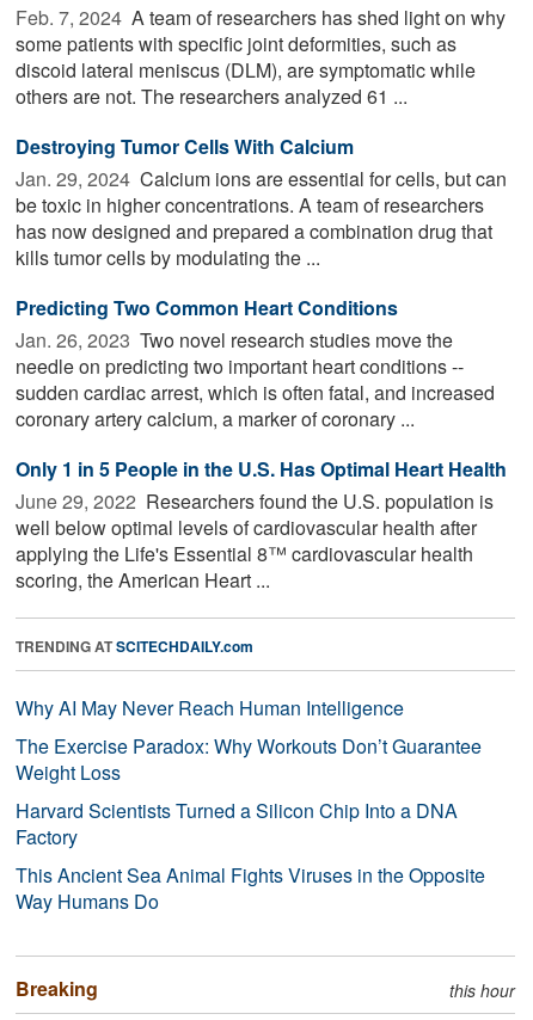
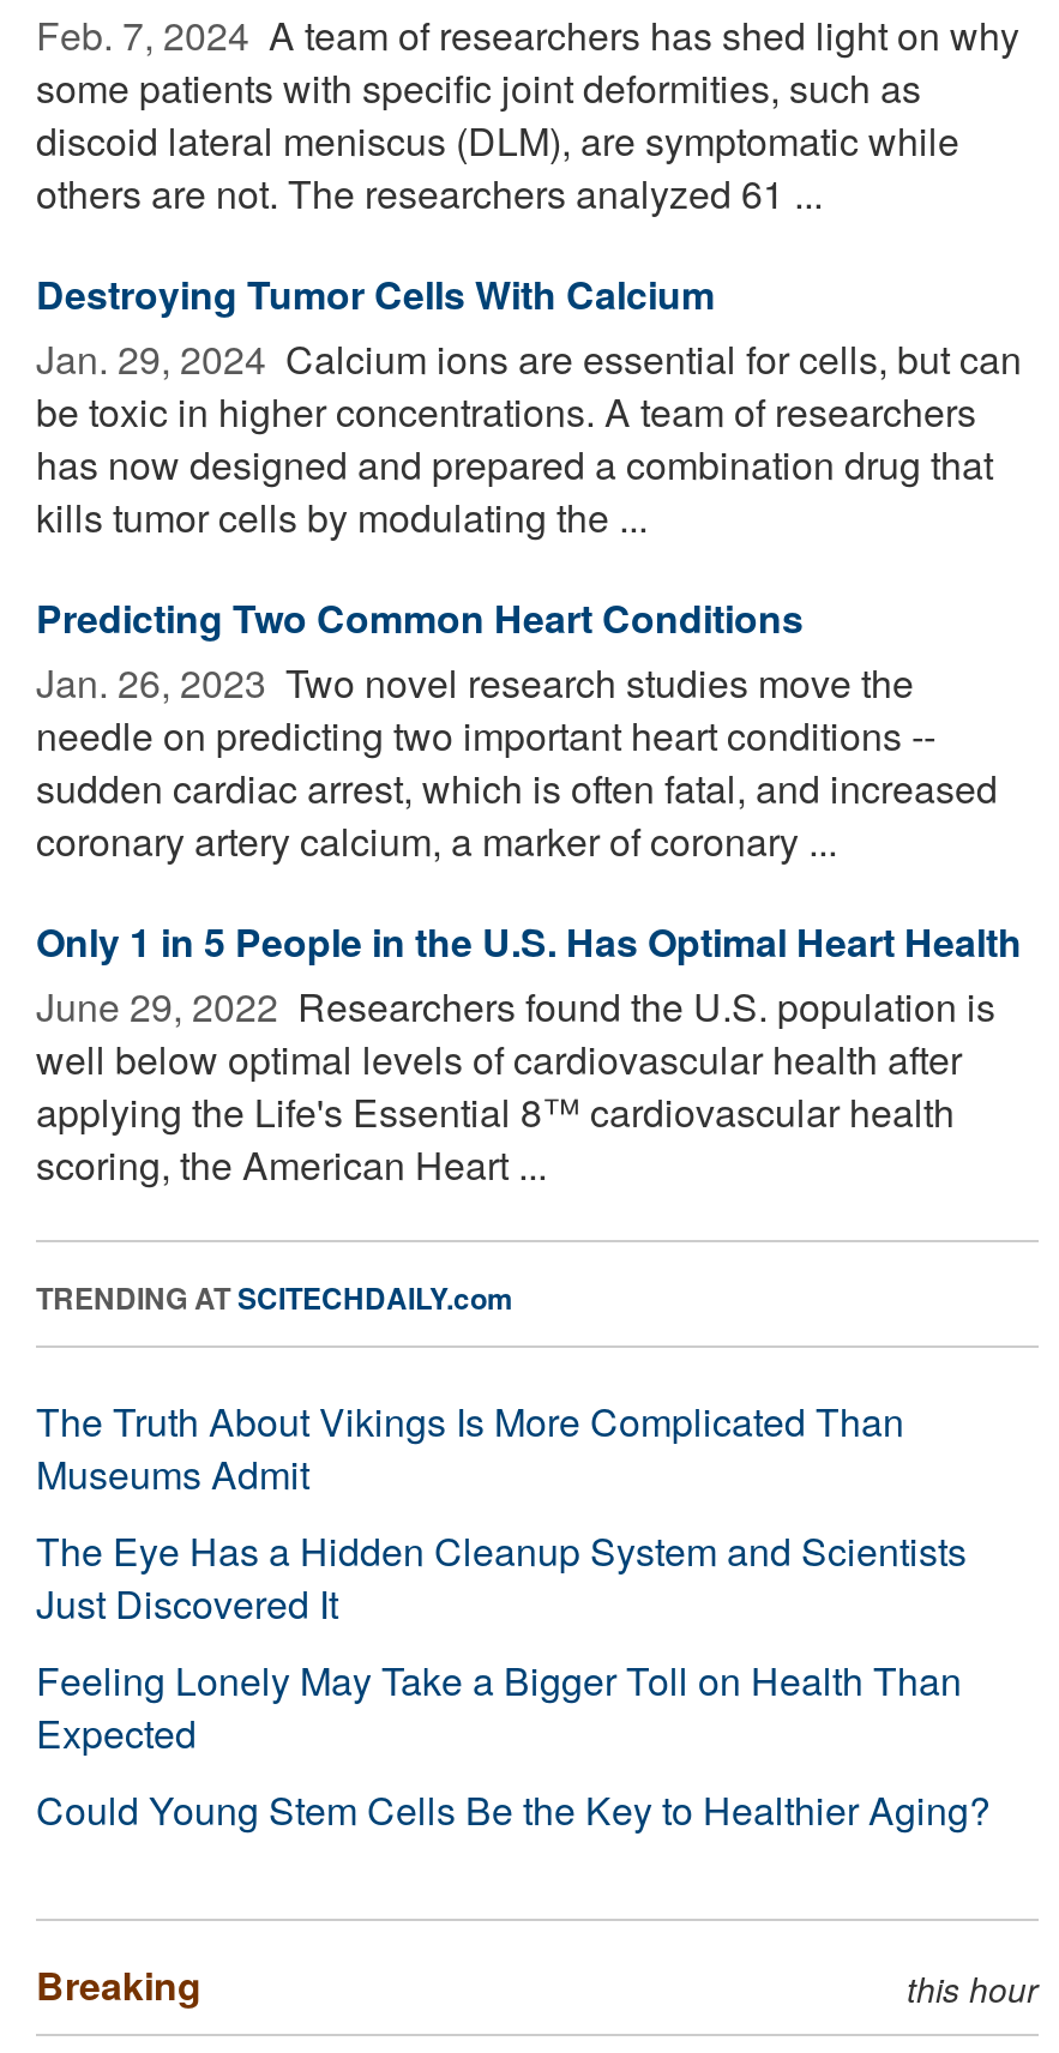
[16,694,485,915] Why AI May Never Reach Human Intelligence | The Exercise Paradox: Why Workouts Don’t Guarantee | Weight Loss | Harvard Scientists Turned a Silicon Chip Into a DNA | Factory | This Ancient Sea Animal Fights Viruses in the Opposite | Way Humans Do -> [36,1393,991,1837] The Truth About Vikings Is More Complicated Than | Museums Admit | The Eye Has a Hidden Cleanup System and Scientists | Just Discovered It | Feeling Lonely May Take a Bigger Toll on Health Than | Expected | Could Young Stem Cells Be the Key to Healthier Aging?

